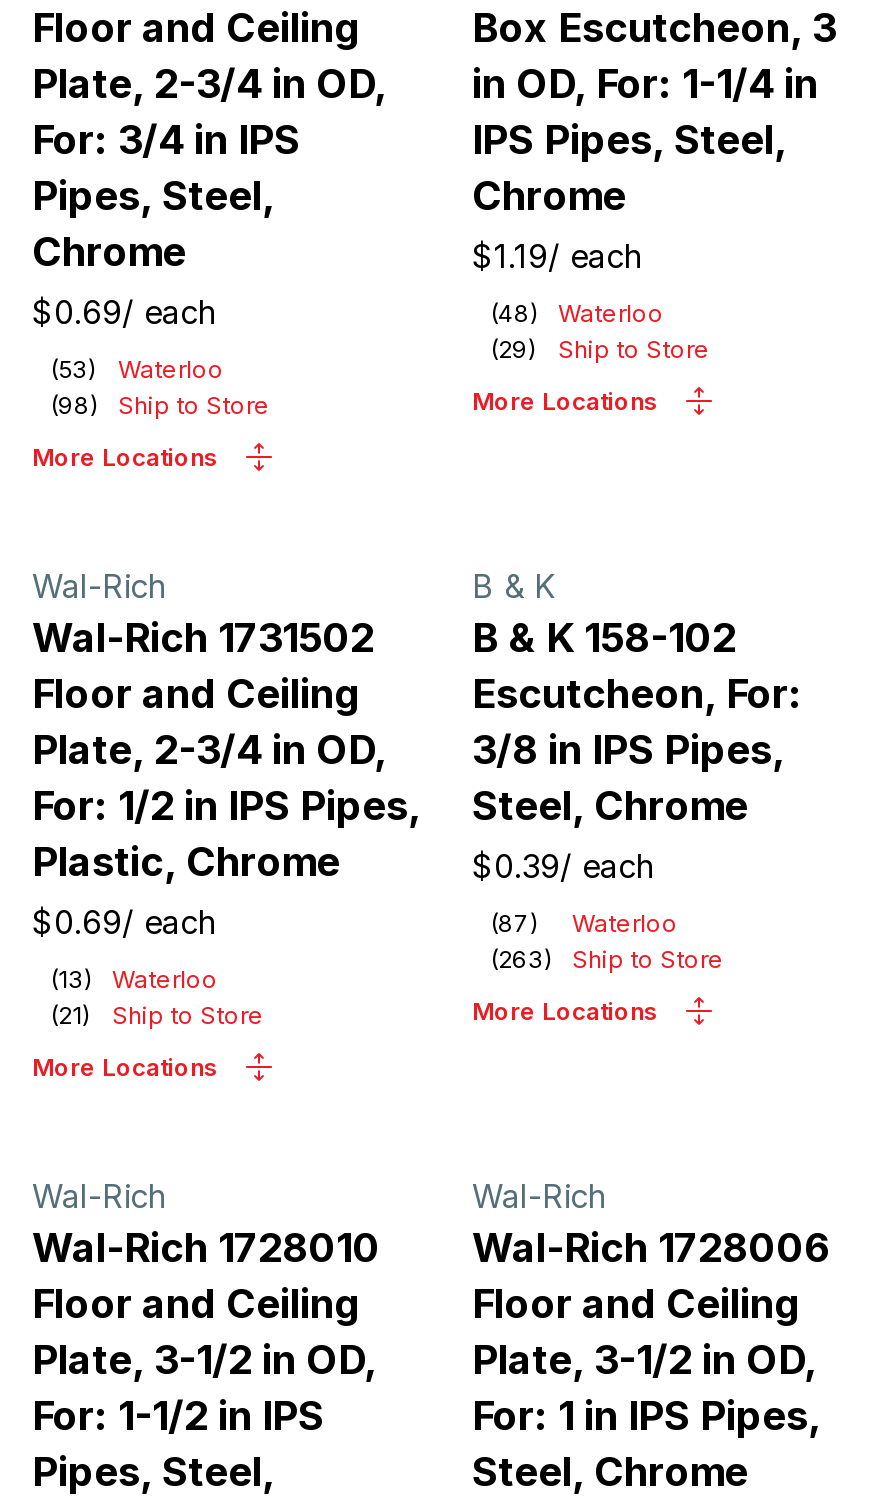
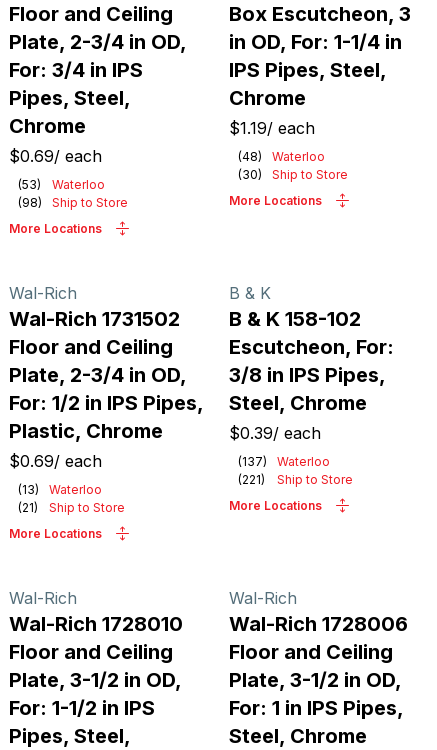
[490,334,710,364] (29) Ship to Store -> [238,167,348,182] (30) Ship to Store
[490,908,678,938] (87) Waterloo -> [238,454,330,469] (137) Waterloo
[490,944,724,974] (263) Ship to Store -> [238,472,353,487] (221) Ship to Store

